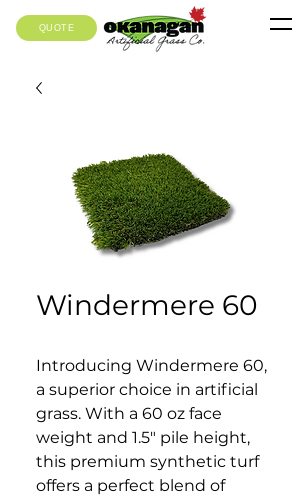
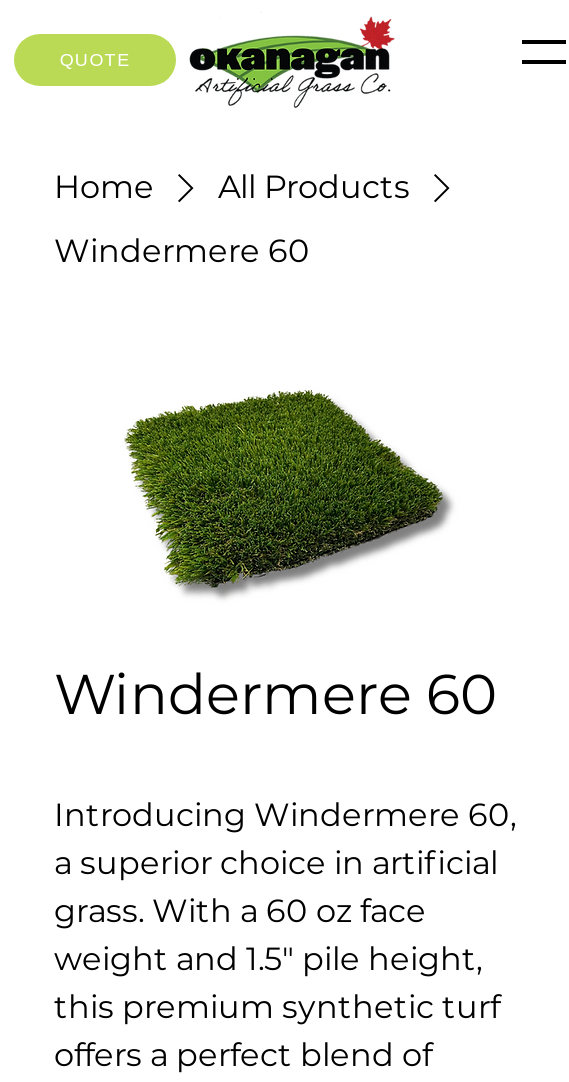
none -> [54,168,410,270] Home | All Products | Windermere 60

